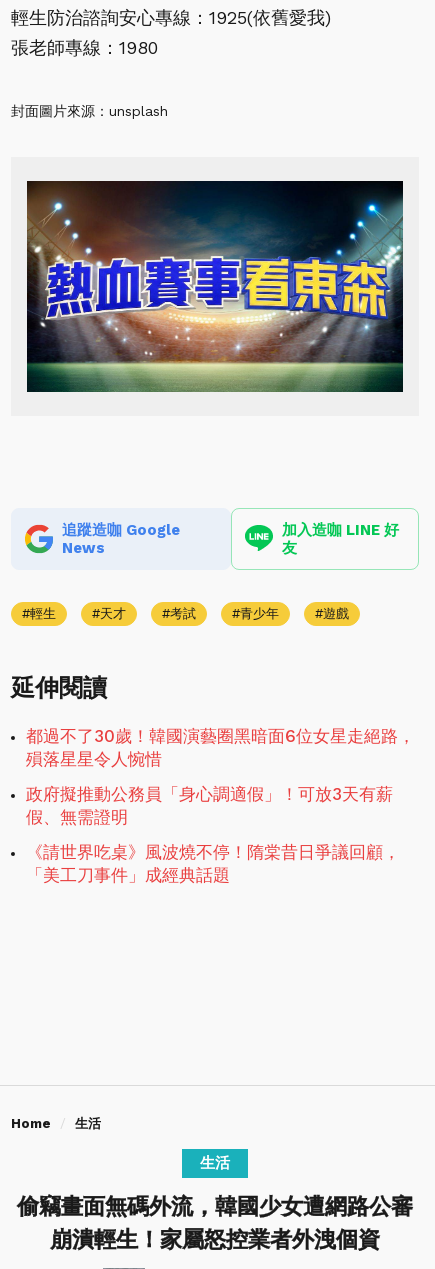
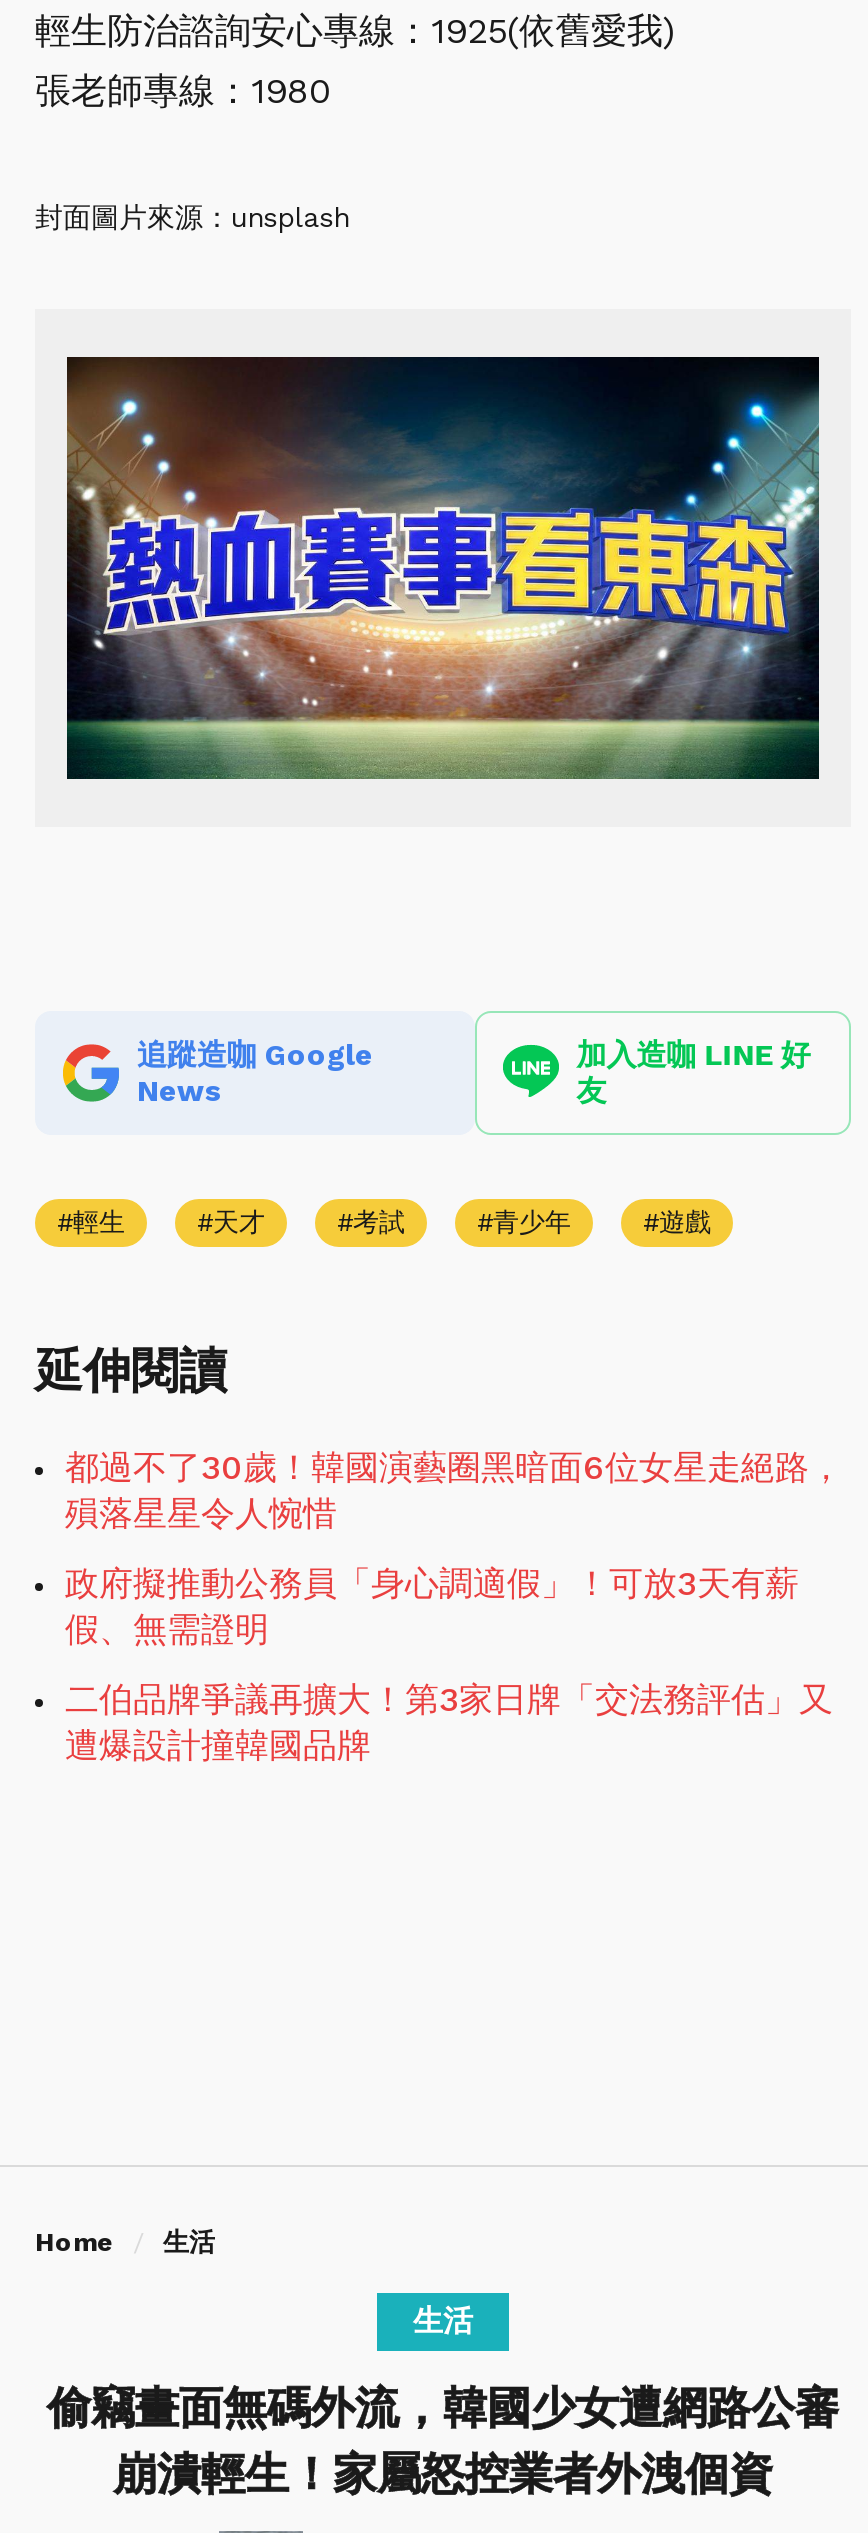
[26,842,400,885] 《請世界吃桌》風波燒不停！隋棠昔日爭議回顧， | 「美工刀事件」成經典話題 -> [65,1679,833,1765] 二伯品牌爭議再擴大！第3家日牌「交法務評估」又 | 遭爆設計撞韓國品牌

